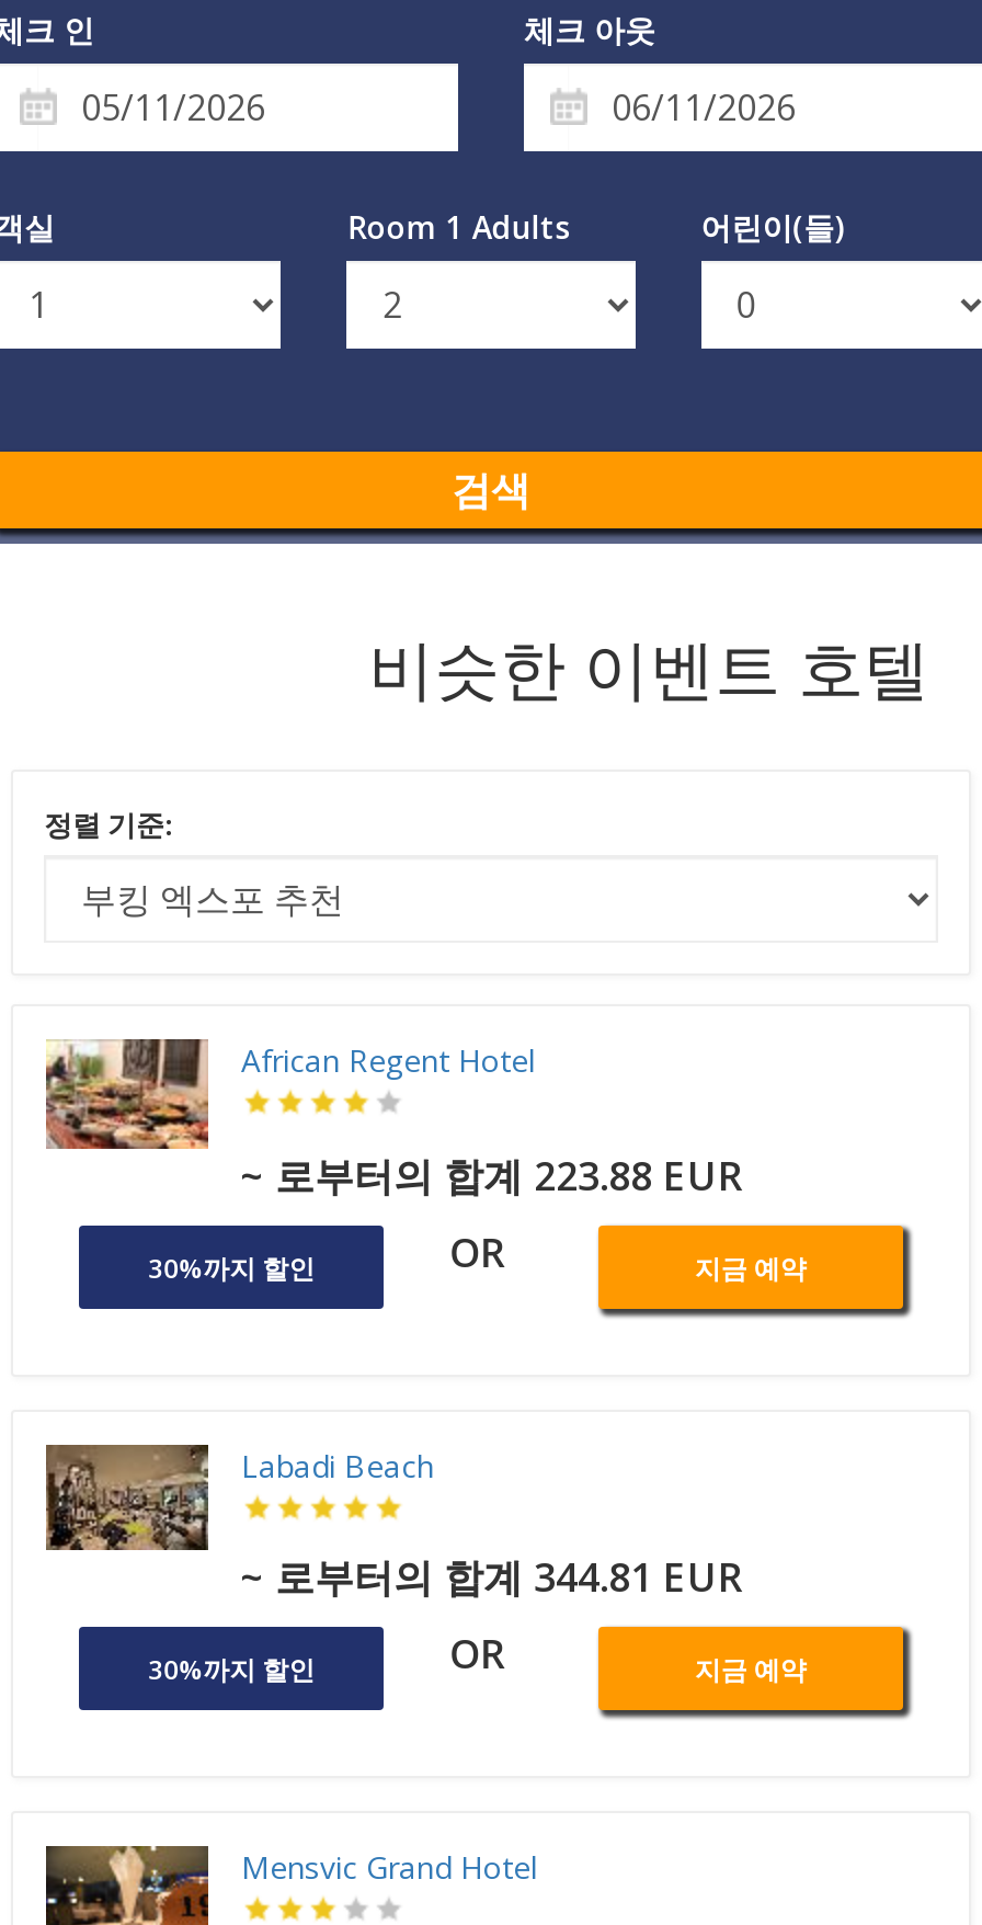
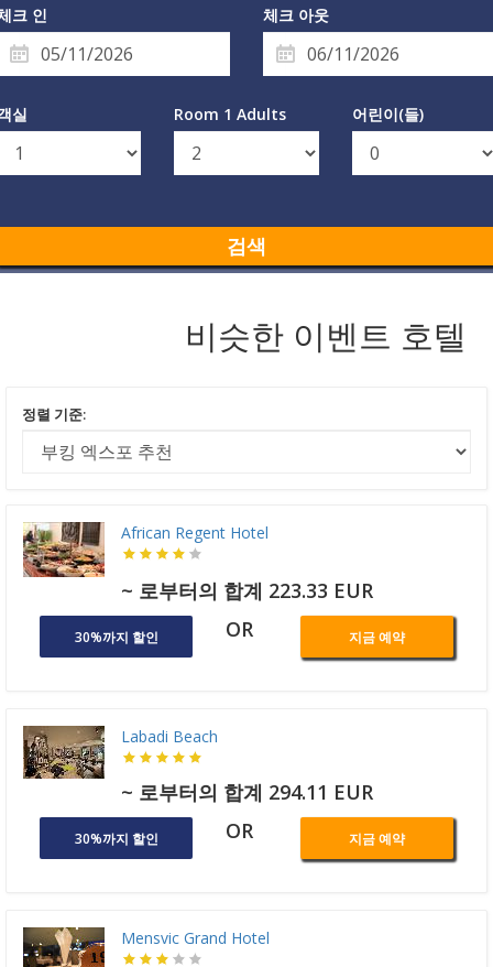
[240,1149,742,1201] ~ 로부터의 합계 223.88 EUR -> [120,577,373,604] ~ 로부터의 합계 223.33 EUR
[240,1550,742,1603] ~ 로부터의 합계 344.81 EUR -> [120,779,373,805] ~ 로부터의 합계 294.11 EUR

